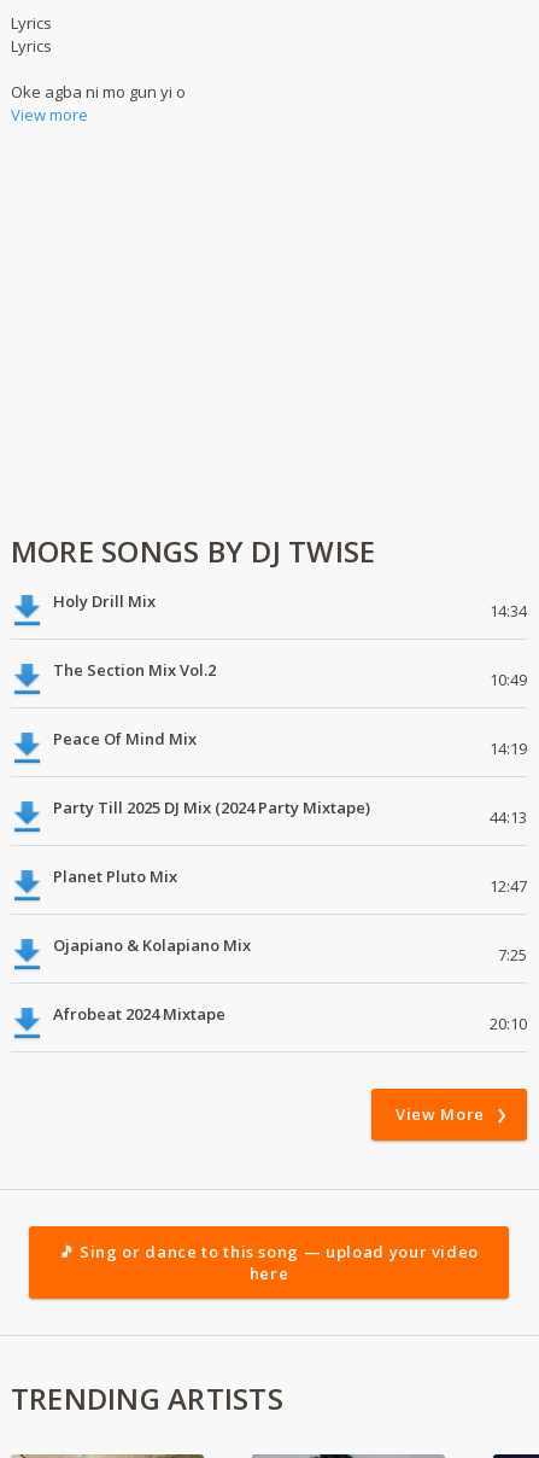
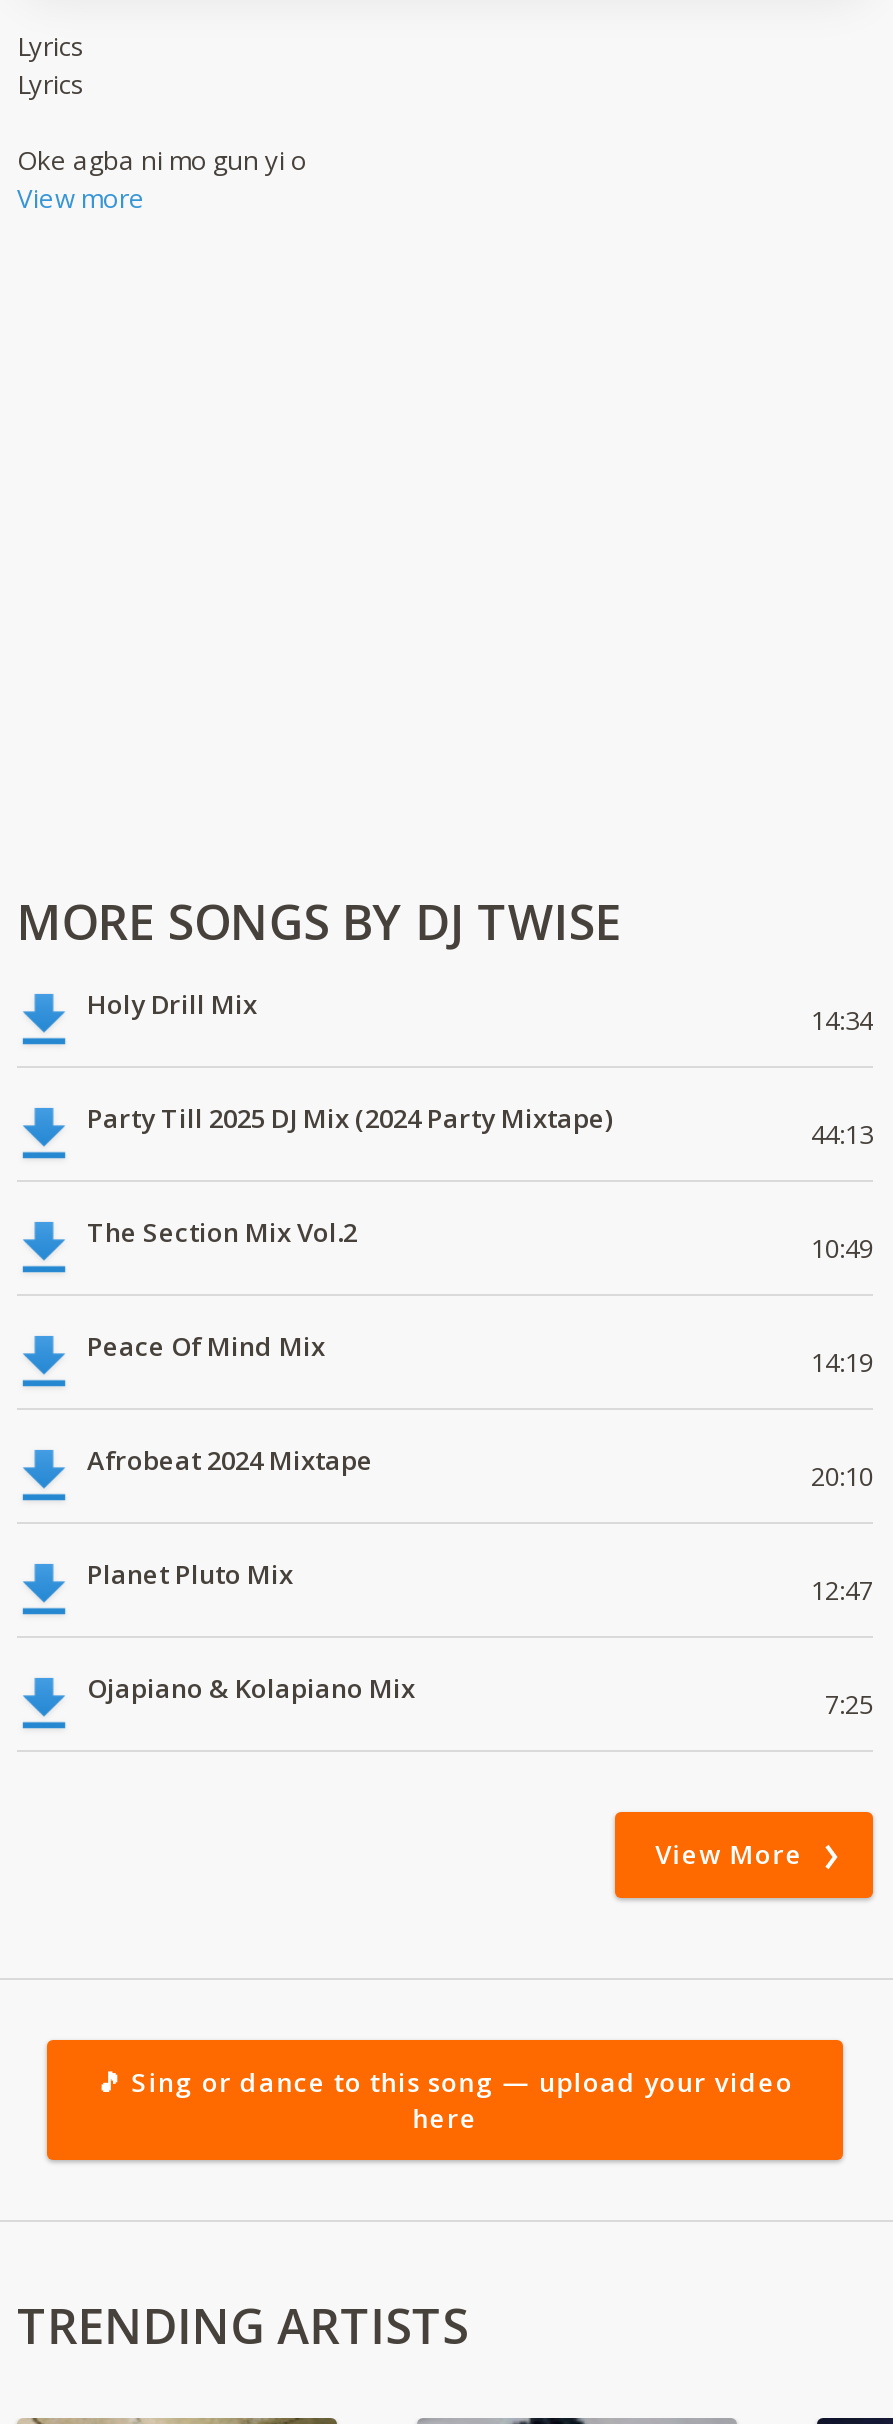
moved [53,659,527,759] -> [87,1214,873,1380]: The Section Mix Vol.2 | 10:49 | Peace Of Mind Mix | 14:19
moved [53,797,527,828] -> [87,1100,873,1152]: Party Till 2025 DJ Mix (2024 Party Mixtape) | 44:13
moved [53,865,527,966] -> [87,1556,873,1722]: Planet Pluto Mix | 12:47 | Ojapiano & Kolapiano Mix | 7:25
moved [53,1003,527,1034] -> [87,1442,873,1494]: Afrobeat 2024 Mixtape | 20:10

